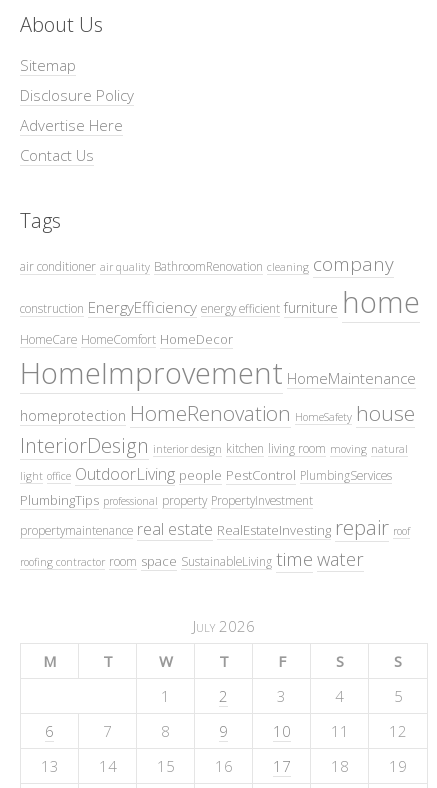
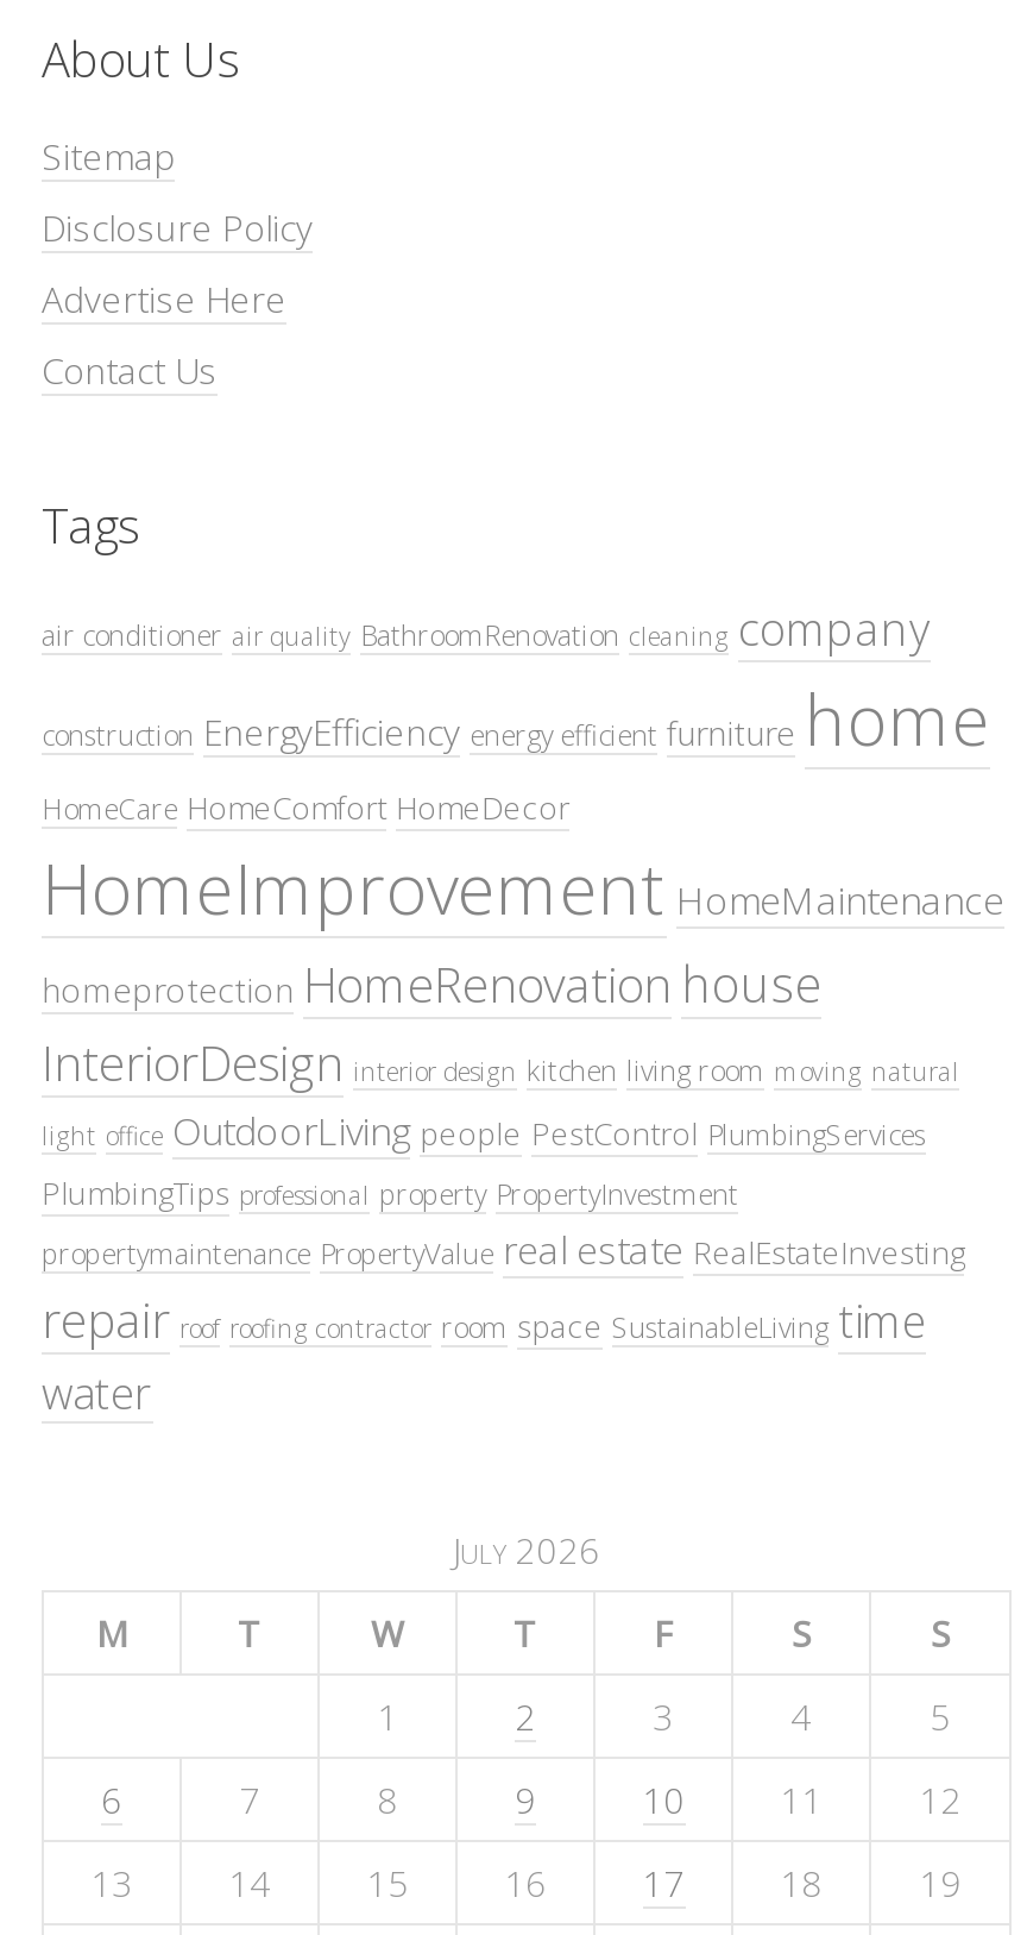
[20,399,415,427] homeprotection HomeRenovation HomeSafety house -> [42,949,821,1016] homeprotection HomeRenovation house
[20,513,410,572] propertymaintenance real estate RealEstateInvesting repair roof | roofing contractor room space SustainableLiving time water -> [42,1223,964,1420] propertymaintenance PropertyValue real estate RealEstateInvesting | repair roof roofing contractor room space SustainableLiving time | water

